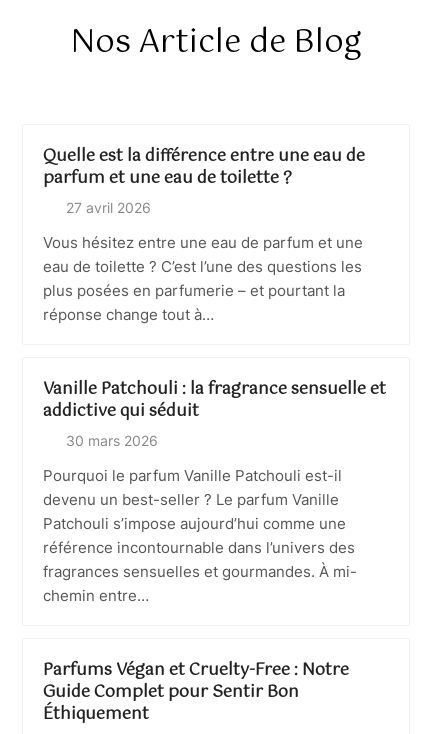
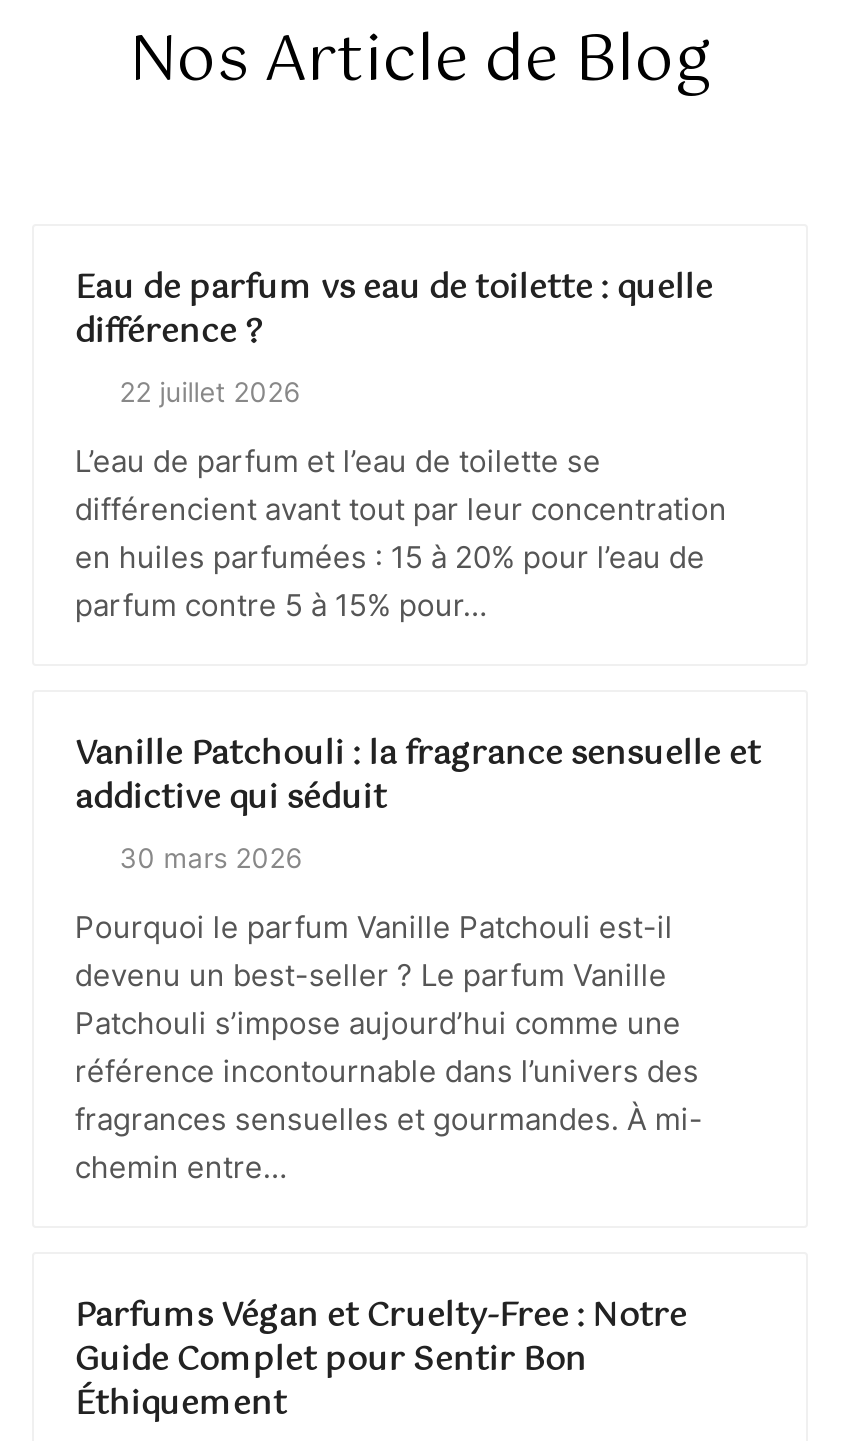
[43,143,365,216] Quelle est la différence entre une eau de | parfum et une eau de toilette ? | 27 avril 2026 -> [75,262,713,408] Eau de parfum vs eau de toilette : quelle | différence ? | 22 juillet 2026
[43,233,363,324] Vous hésitez entre une eau de parfum et une | eau de toilette ? C’est l’une des questions les | plus posées en parfumerie – et pourtant la | réponse change tout à… -> [75,442,727,624] L’eau de parfum et l’eau de toilette se | différencient avant tout par leur concentration | en huiles parfumées : 15 à 20% pour l’eau de | parfum contre 5 à 15% pour…

